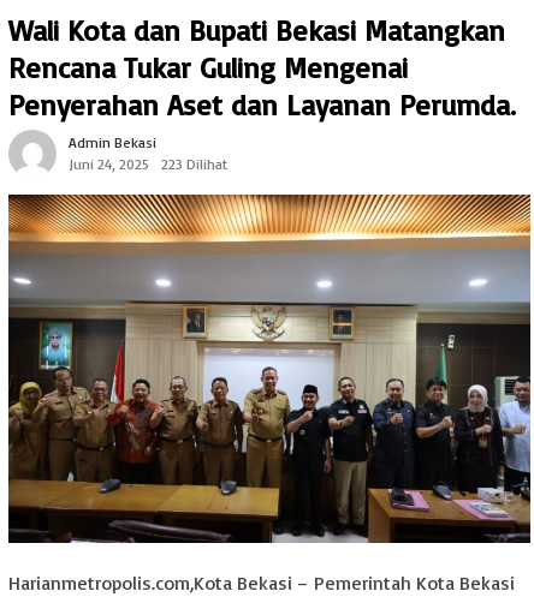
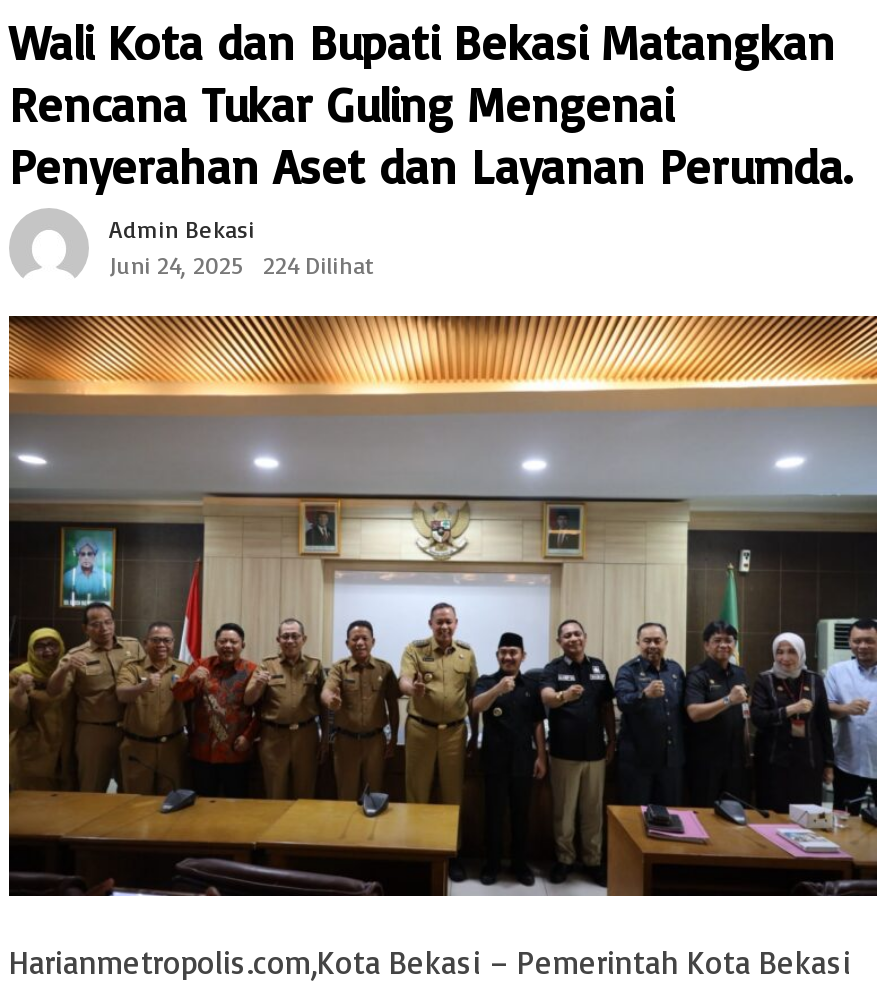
[69,155,227,173] Juni 24, 2025 223 Dilihat -> [109,250,373,280] Juni 24, 2025 224 Dilihat

